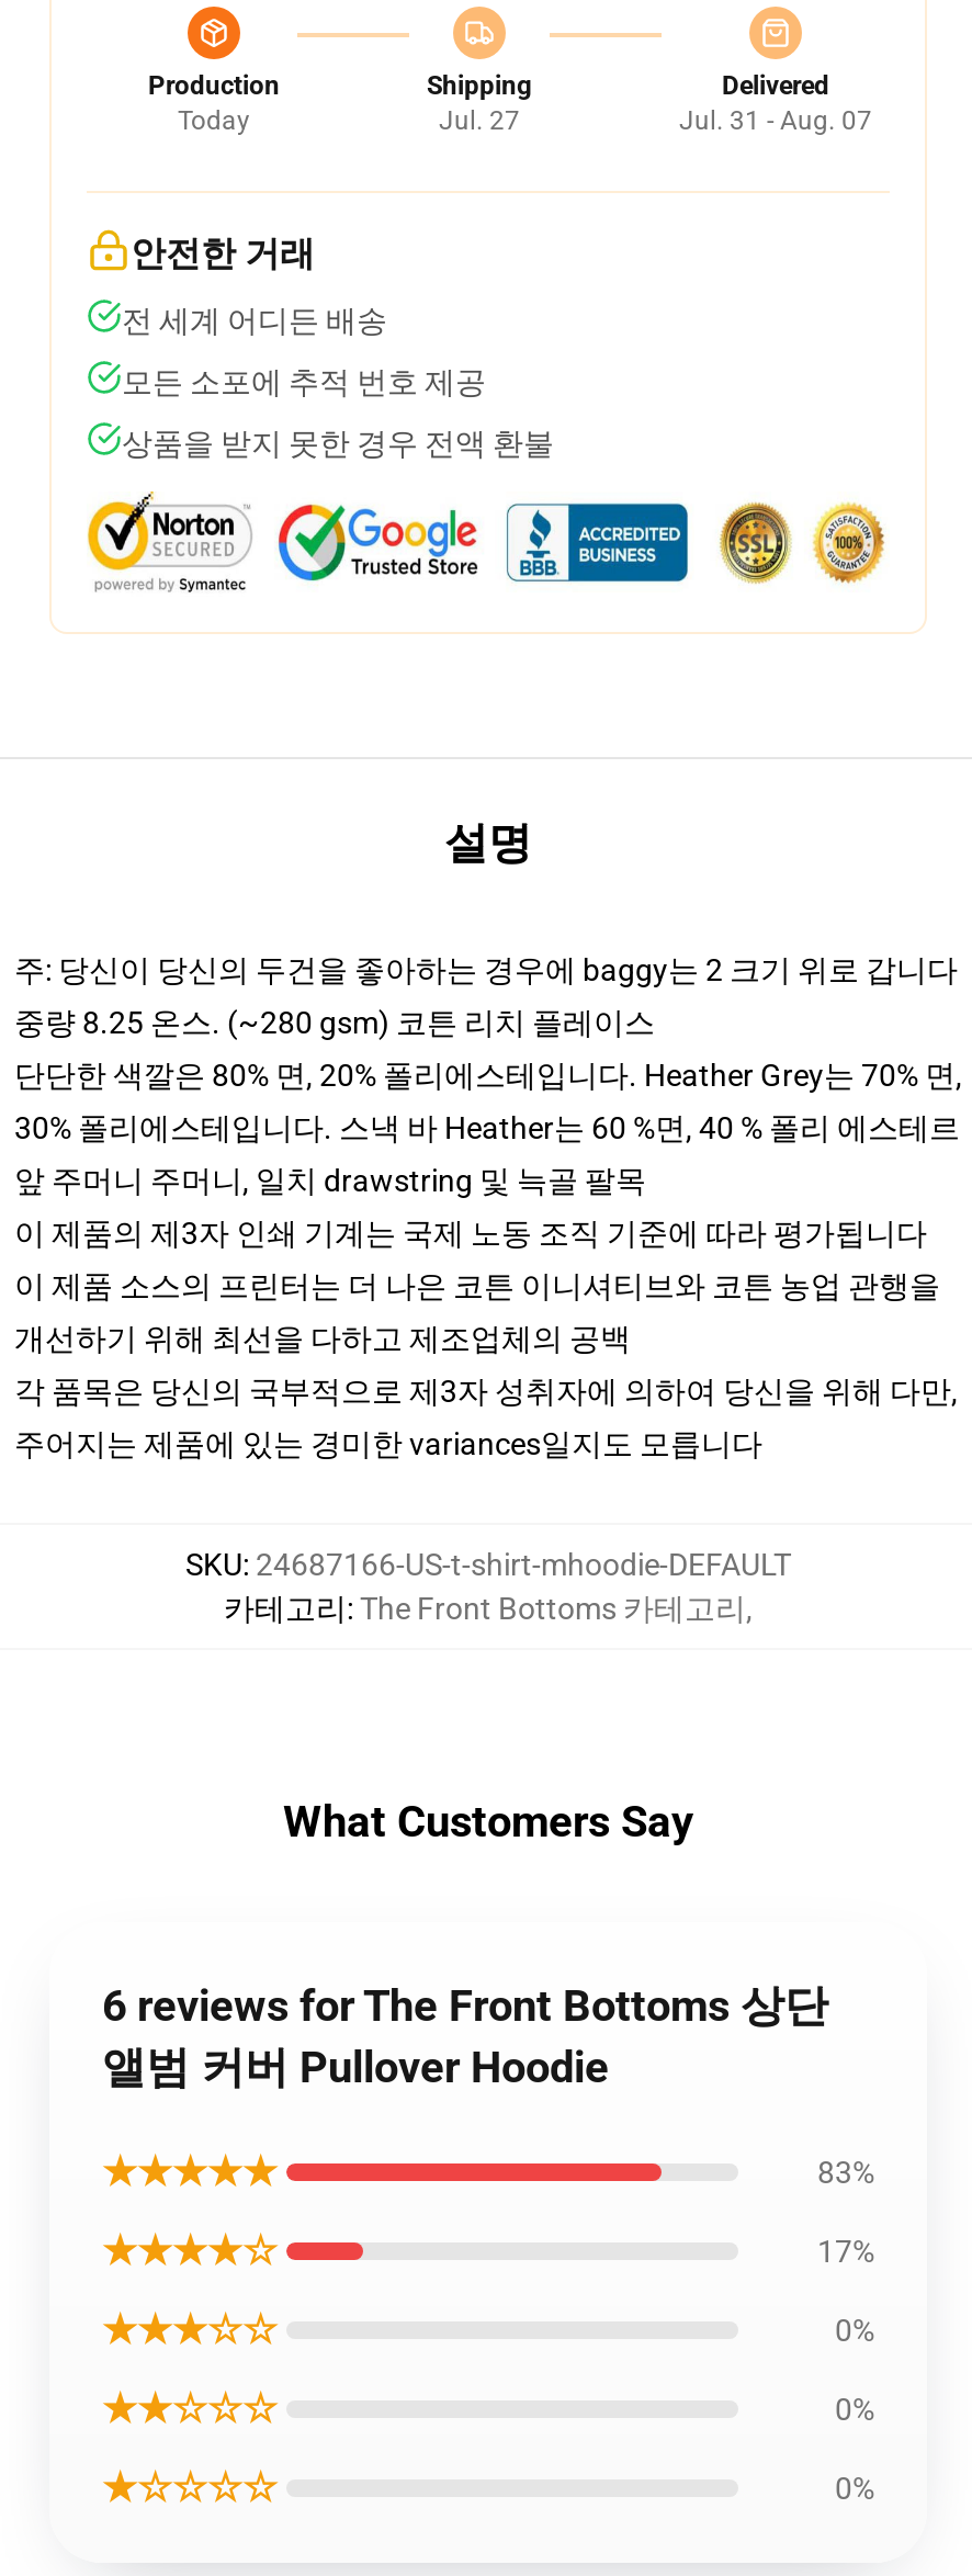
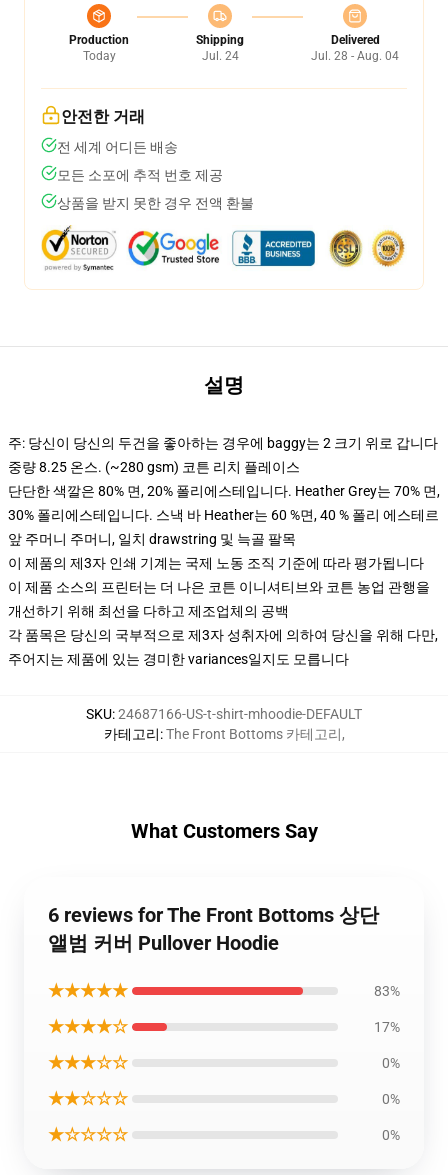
[439,105,520,136] Jul. 27 -> [201,49,238,63] Jul. 24
[679,105,872,136] Jul. 31 - Aug. 07 -> [311,49,399,63] Jul. 28 - Aug. 04

